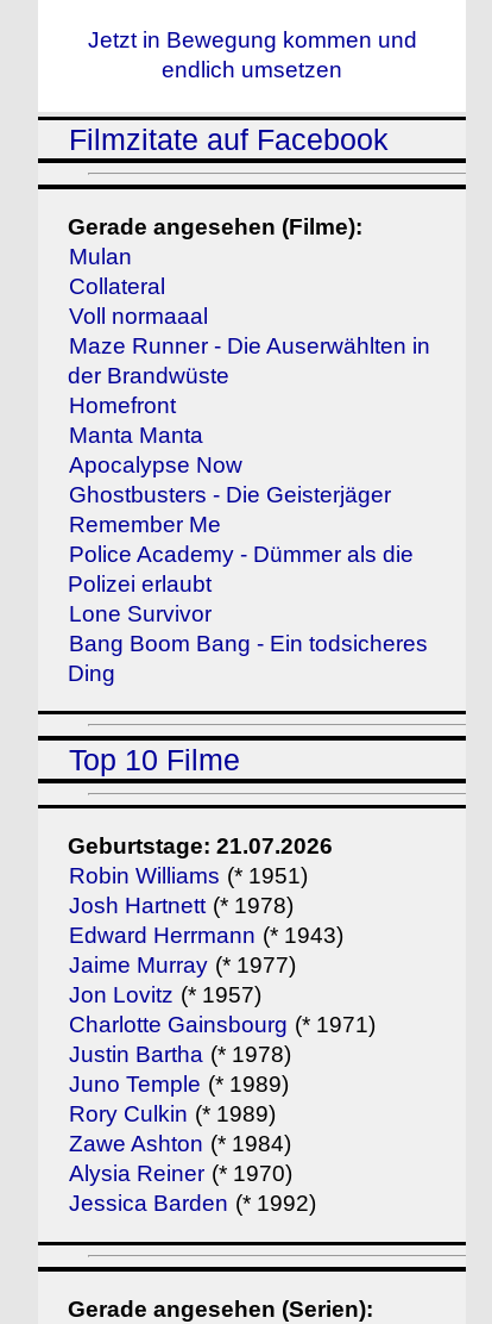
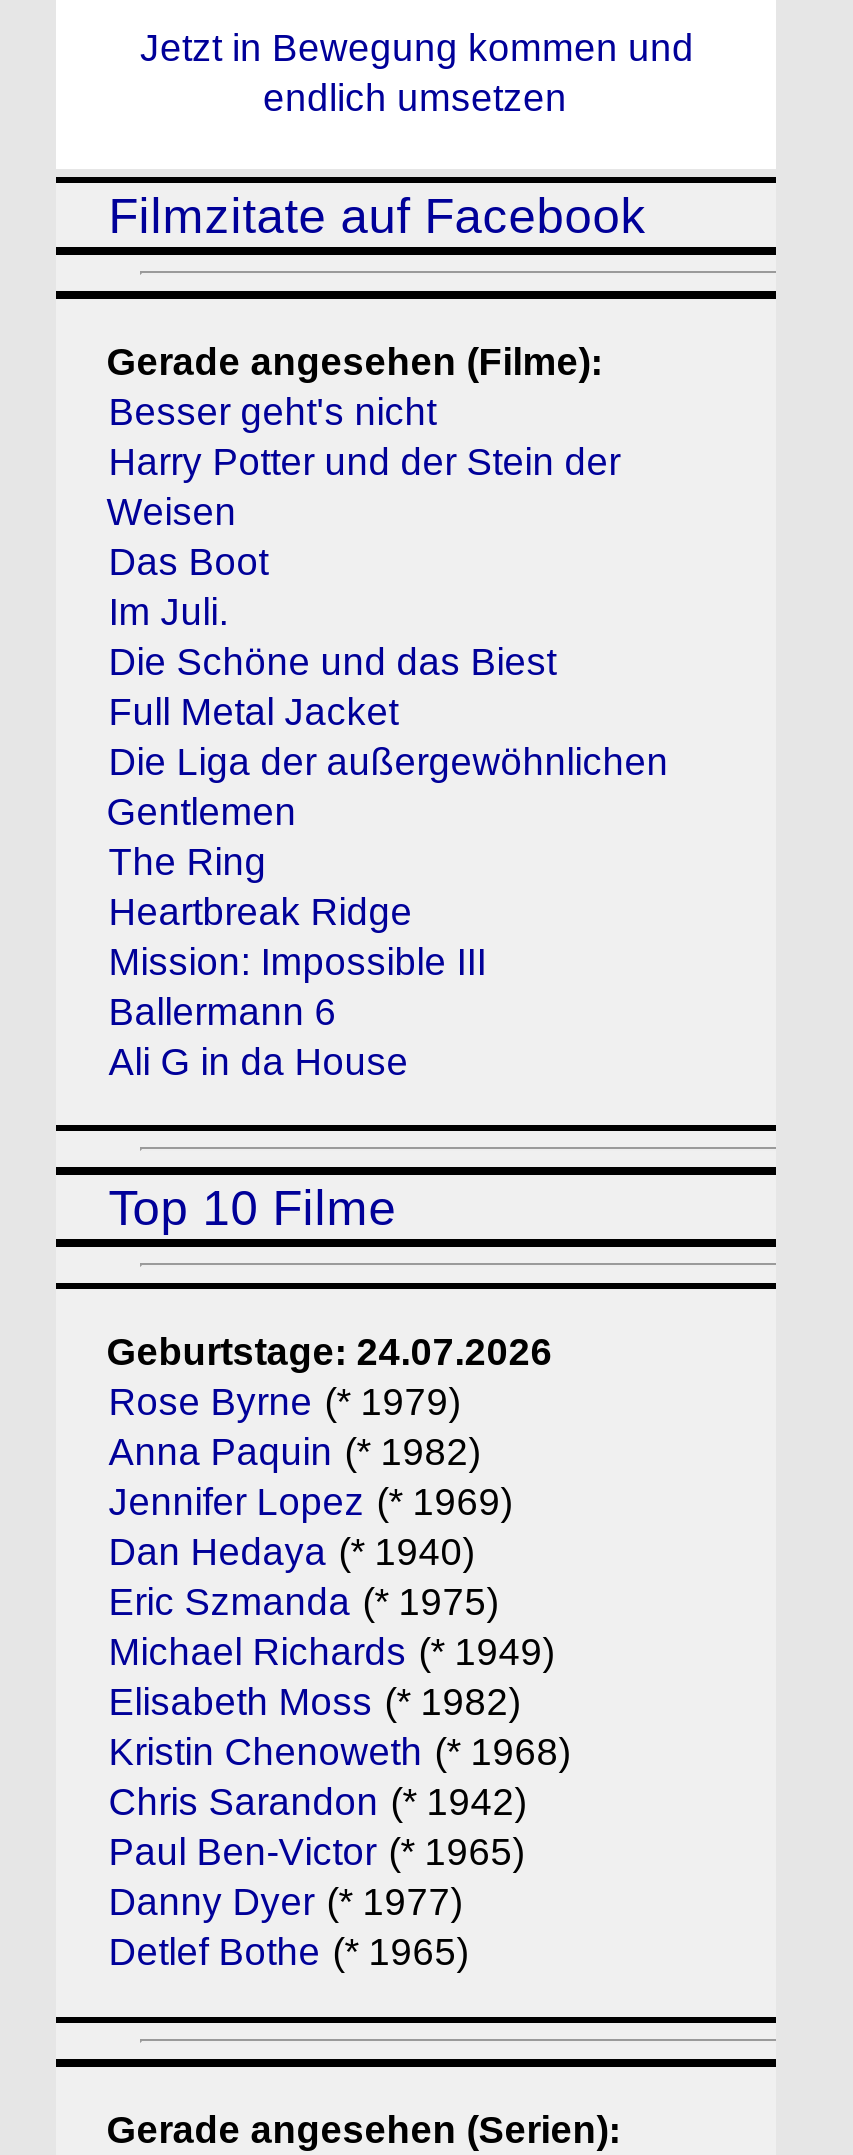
[68,244,430,685] Mulan | Collateral | Voll normaaal | Maze Runner - Die Auserwählten in | der Brandwüste | Homefront | Manta Manta | Apocalypse Now | Ghostbusters - Die Geisterjäger | Remember Me | Police Academy - Dümmer als die | Polizei erlaubt | Lone Survivor | Bang Boom Bang - Ein todsicheres | Ding -> [106,390,668,1082] Besser geht's nicht | Harry Potter und der Stein der | Weisen | Das Boot | Im Juli. | Die Schöne und das Biest | Full Metal Jacket | Die Liga der außergewöhnlichen | Gentlemen | The Ring | Heartbreak Ridge | Mission: Impossible III | Ballermann 6 | Ali G in da House
[68,834,376,1216] Geburtstage: 21.07.2026 | Robin Williams (* 1951) | Josh Hartnett (* 1978) | Edward Herrmann (* 1943) | Jaime Murray (* 1977) | Jon Lovitz (* 1957) | Charlotte Gainsbourg (* 1971) | Justin Bartha (* 1978) | Juno Temple (* 1989) | Rory Culkin (* 1989) | Zawe Ashton (* 1984) | Alysia Reiner (* 1970) | Jessica Barden (* 1992) -> [106,1332,570,1974] Geburtstage: 24.07.2026 | Rose Byrne (* 1979) | Anna Paquin (* 1982) | Jennifer Lopez (* 1969) | Dan Hedaya (* 1940) | Eric Szmanda (* 1975) | Michael Richards (* 1949) | Elisabeth Moss (* 1982) | Kristin Chenoweth (* 1968) | Chris Sarandon (* 1942) | Paul Ben-Victor (* 1965) | Danny Dyer (* 1977) | Detlef Bothe (* 1965)

